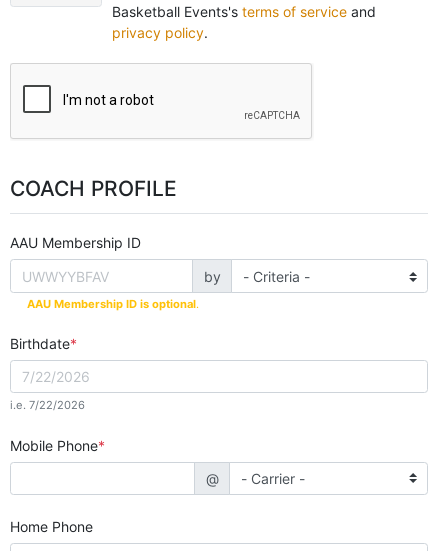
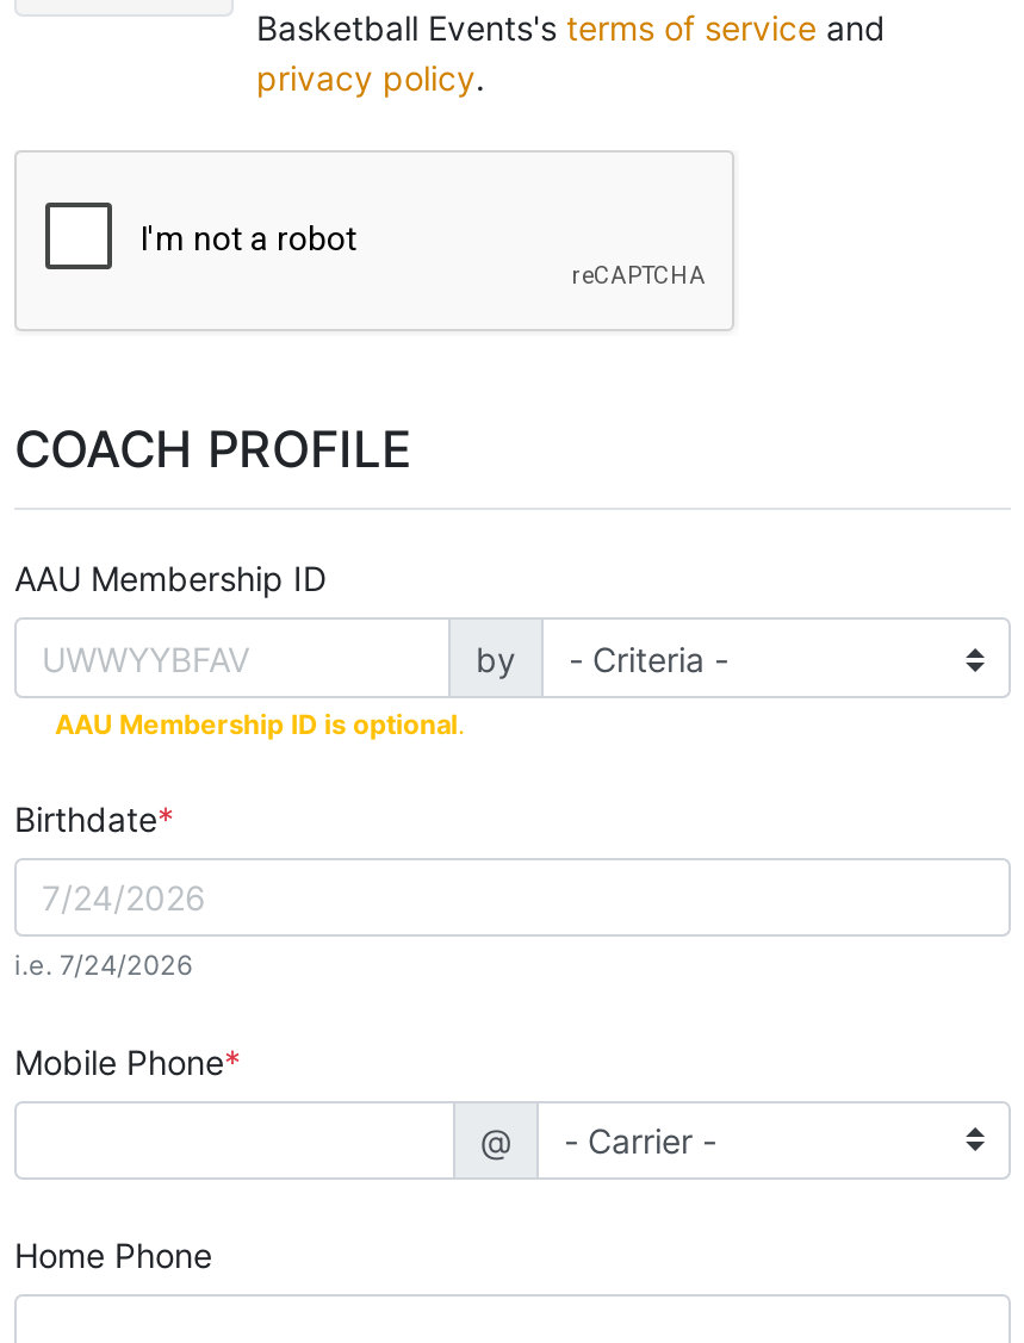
[10,398,85,412] i.e. 7/22/2026 -> [14,949,193,982] i.e. 7/24/2026

